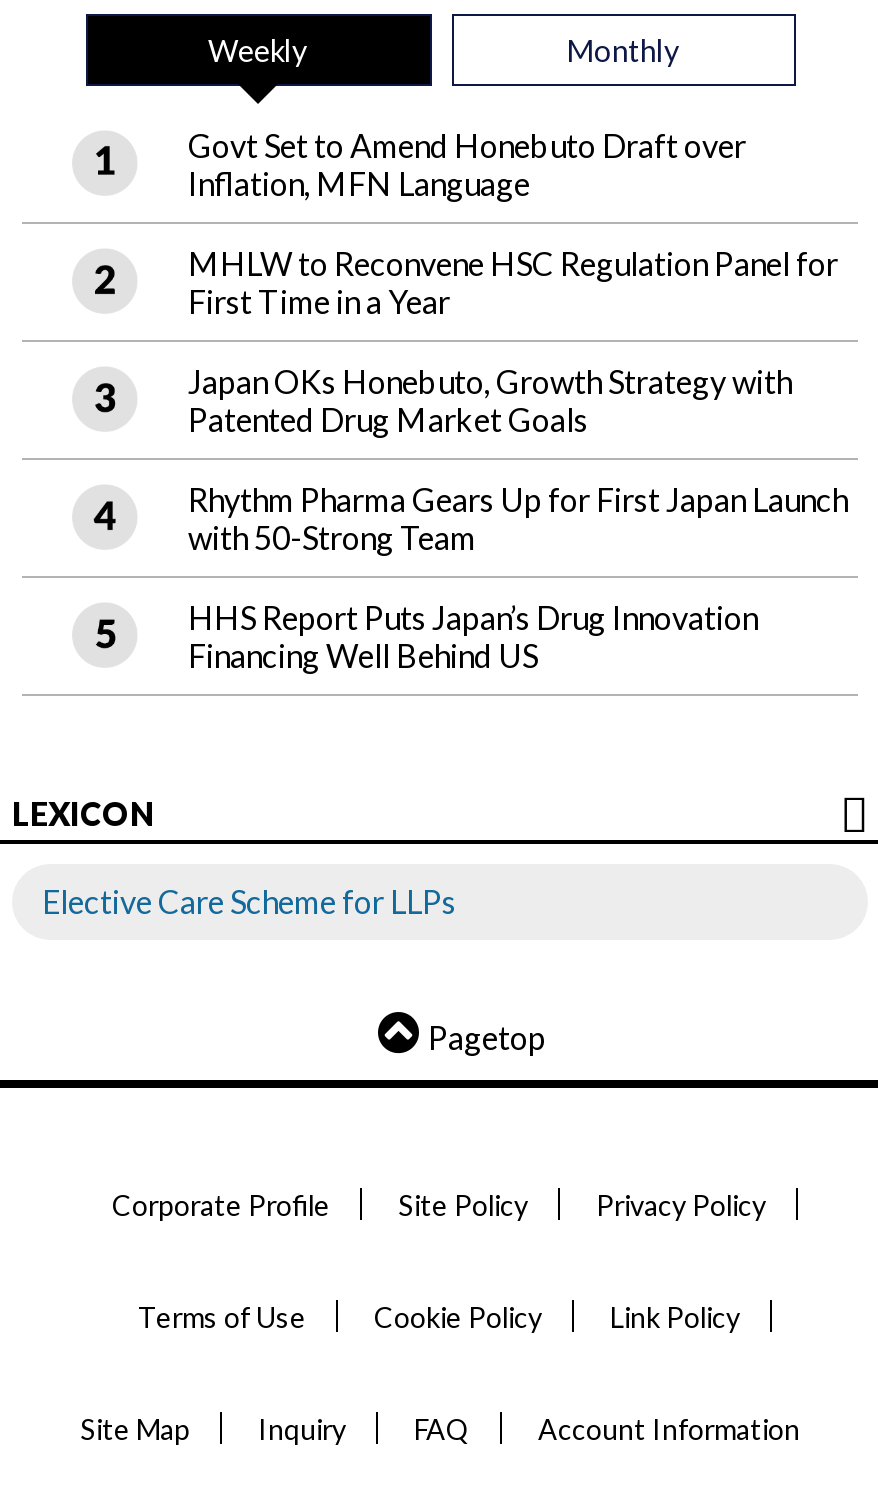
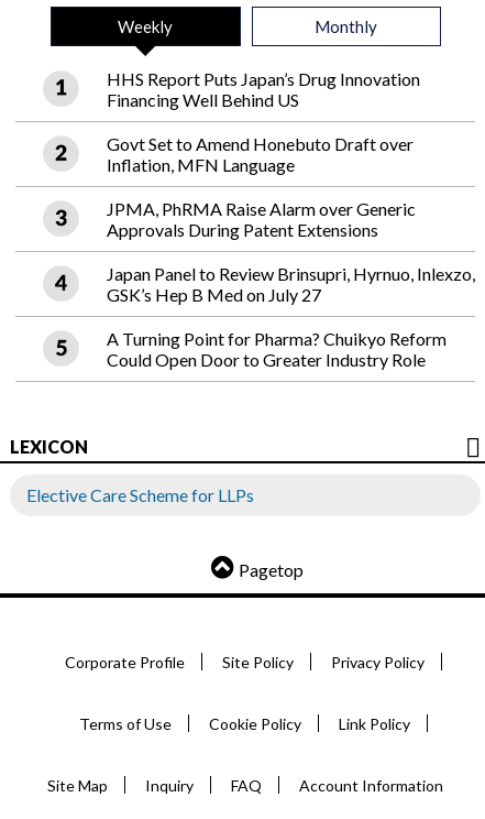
moved [188,126,746,202] -> [107,133,414,175]: Govt Set to Amend Honebuto Draft over | Inflation, MFN Language
[188,244,848,556] MHLW to Reconvene HSC Regulation Panel for | First Time in a Year | Japan OKs Honebuto, Growth Strategy with | Patented Drug Market Goals | Rhythm Pharma Gears Up for First Japan Launch | with 50-Strong Team -> none
moved [188,598,758,674] -> [107,68,420,110]: HHS Report Puts Japan’s Drug Innovation | Financing Well Behind US
none -> [107,198,475,370] JPMA, PhRMA Raise Alarm over Generic | Approvals During Patent Extensions | Japan Panel to Review Brinsupri, Hyrnuo, Inlexzo, | GSK’s Hep B Med on July 27 | A Turning Point for Pharma? Chuikyo Reform | Could Open Door to Greater Industry Role

